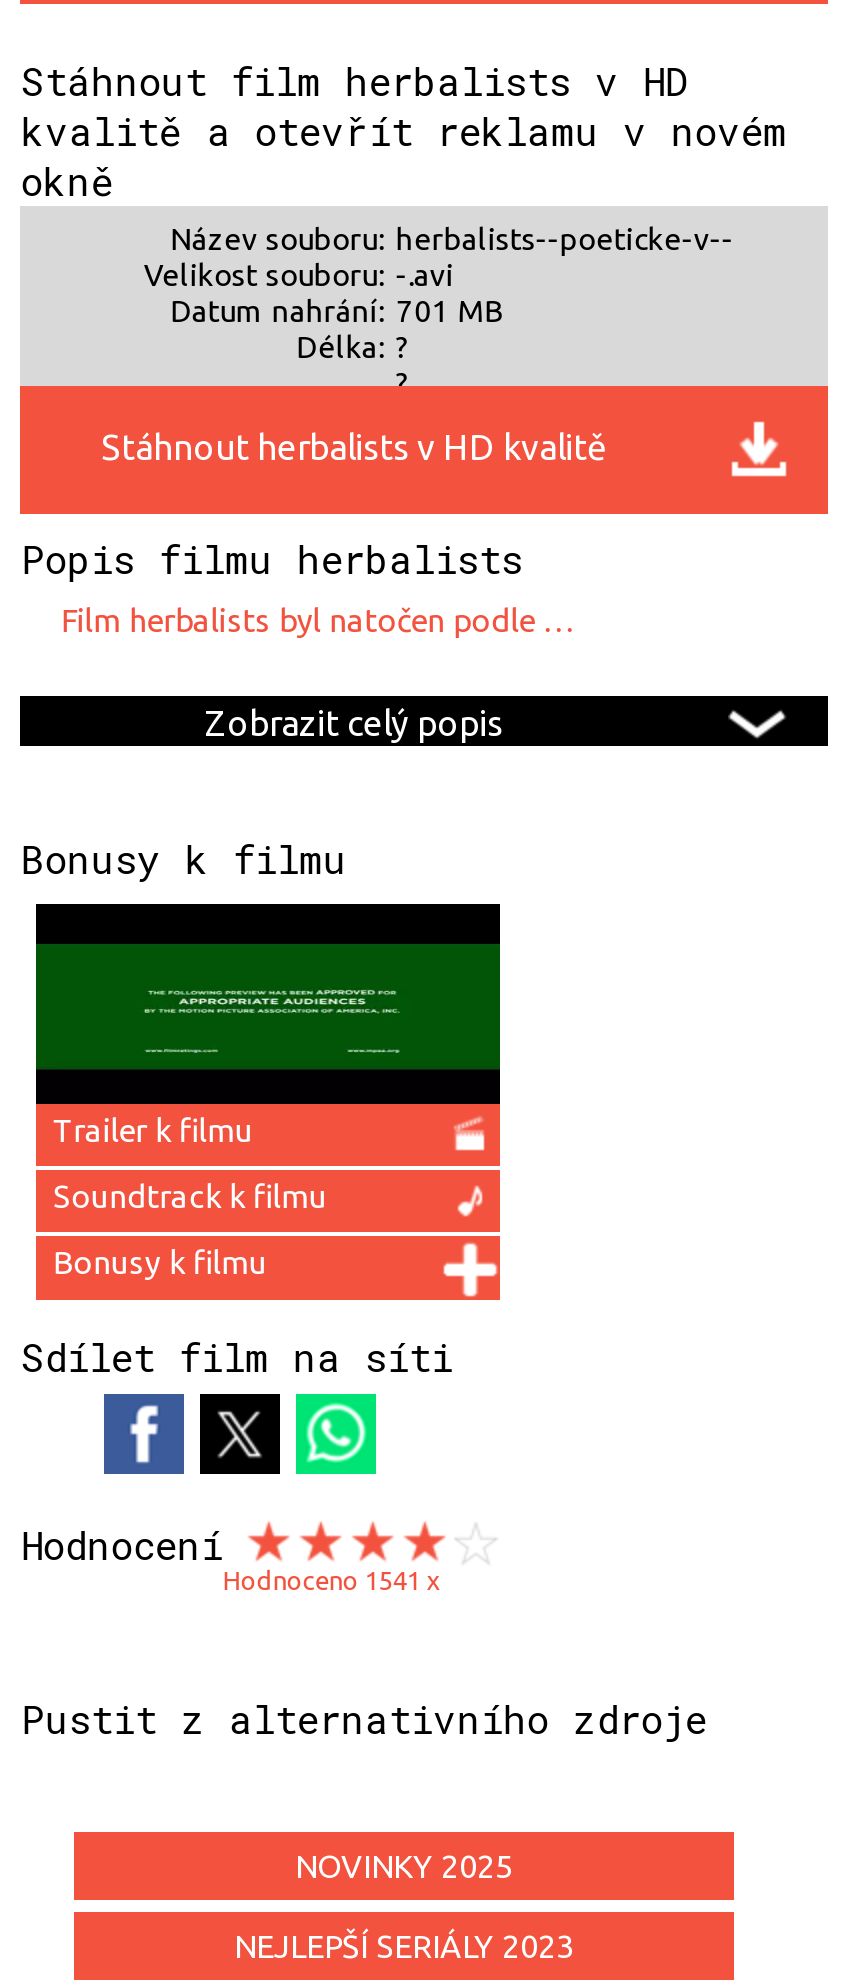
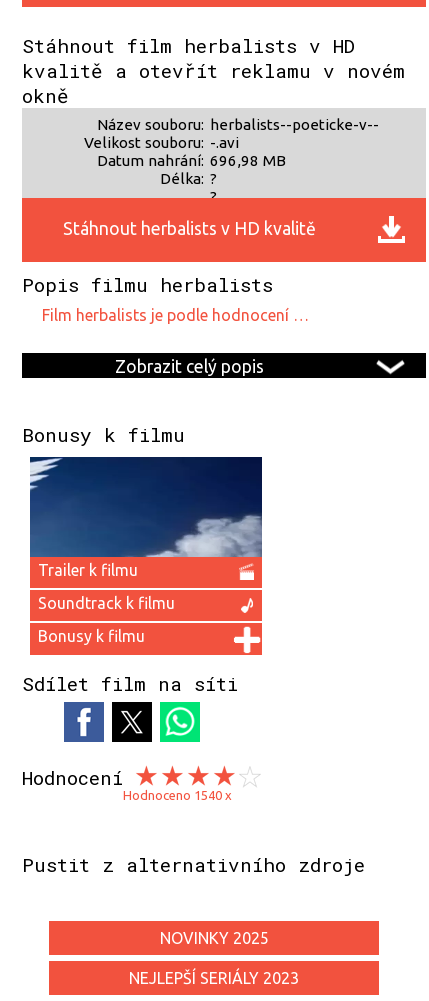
[170,293,504,327] Datum nahrání: 701 MB -> [97,152,286,169] Datum nahrání: 696,98 MB
[77,602,575,638] film herbalists byl natočen podle … -> [50,306,309,324] film herbalists je podle hodnocení …
[34,902,502,1106] [image] -> [29,456,263,558] [image]
[223,1567,441,1595] Hodnoceno 1541 x -> [123,788,232,802] Hodnoceno 1540 x

